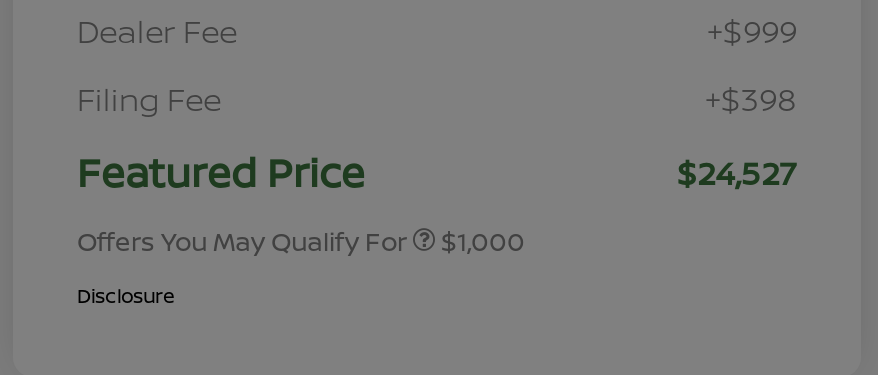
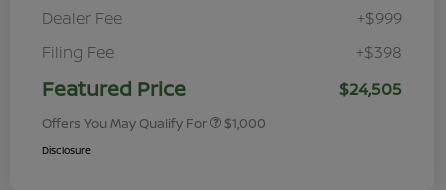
[677,151,797,195] $24,527 -> [339,78,402,100] $24,505

